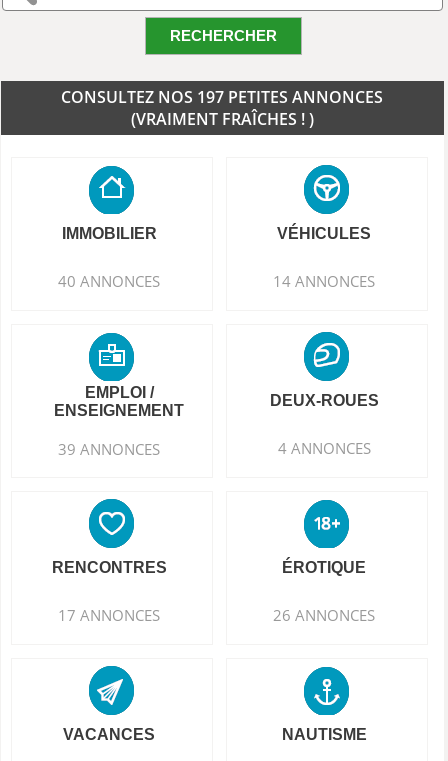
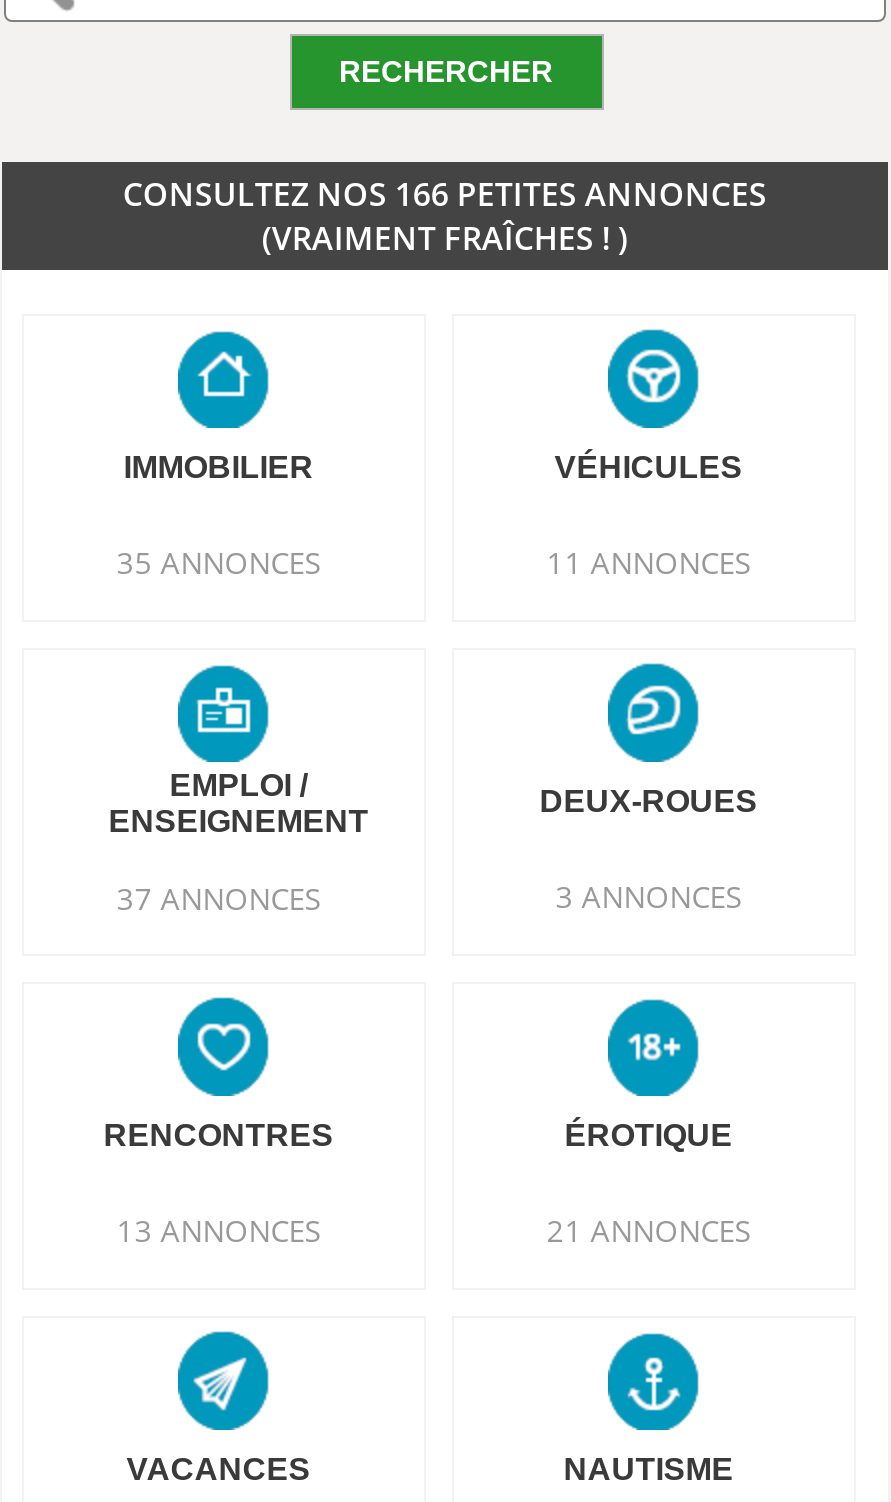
[61,86,383,108] CONSULTEZ NOS 197 PETITES ANNONCES -> [123,172,767,216] CONSULTEZ NOS 166 PETITES ANNONCES
[58,271,160,291] 40 ANNONCES -> [117,542,321,582] 35 ANNONCES
[273,271,375,291] 14 ANNONCES -> [547,542,751,582] 11 ANNONCES
[58,439,160,459] 39 ANNONCES -> [117,878,321,918] 37 ANNONCES
[278,438,371,458] 4 ANNONCES -> [556,876,742,916] 3 ANNONCES
[58,605,160,625] 17 ANNONCES -> [117,1210,321,1250] 13 ANNONCES
[273,605,375,625] 26 ANNONCES -> [547,1210,751,1250] 21 ANNONCES

